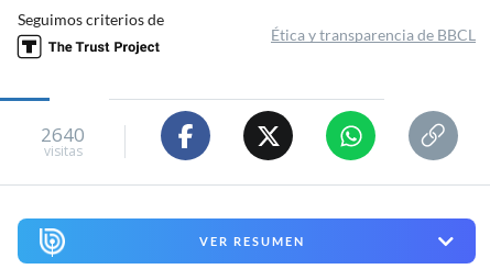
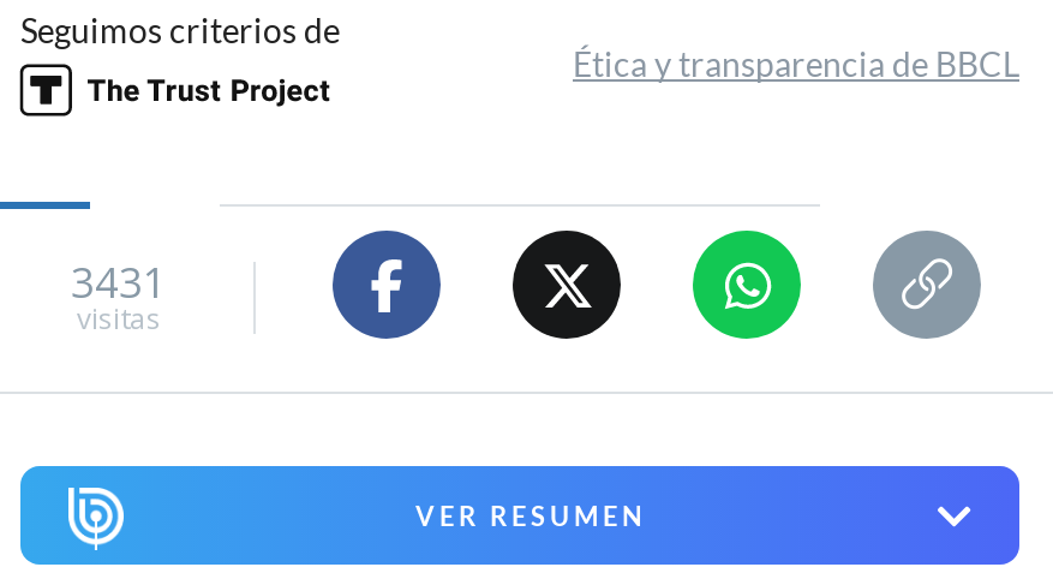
[41,122,85,147] 2640 -> [71,255,167,310] 3431

